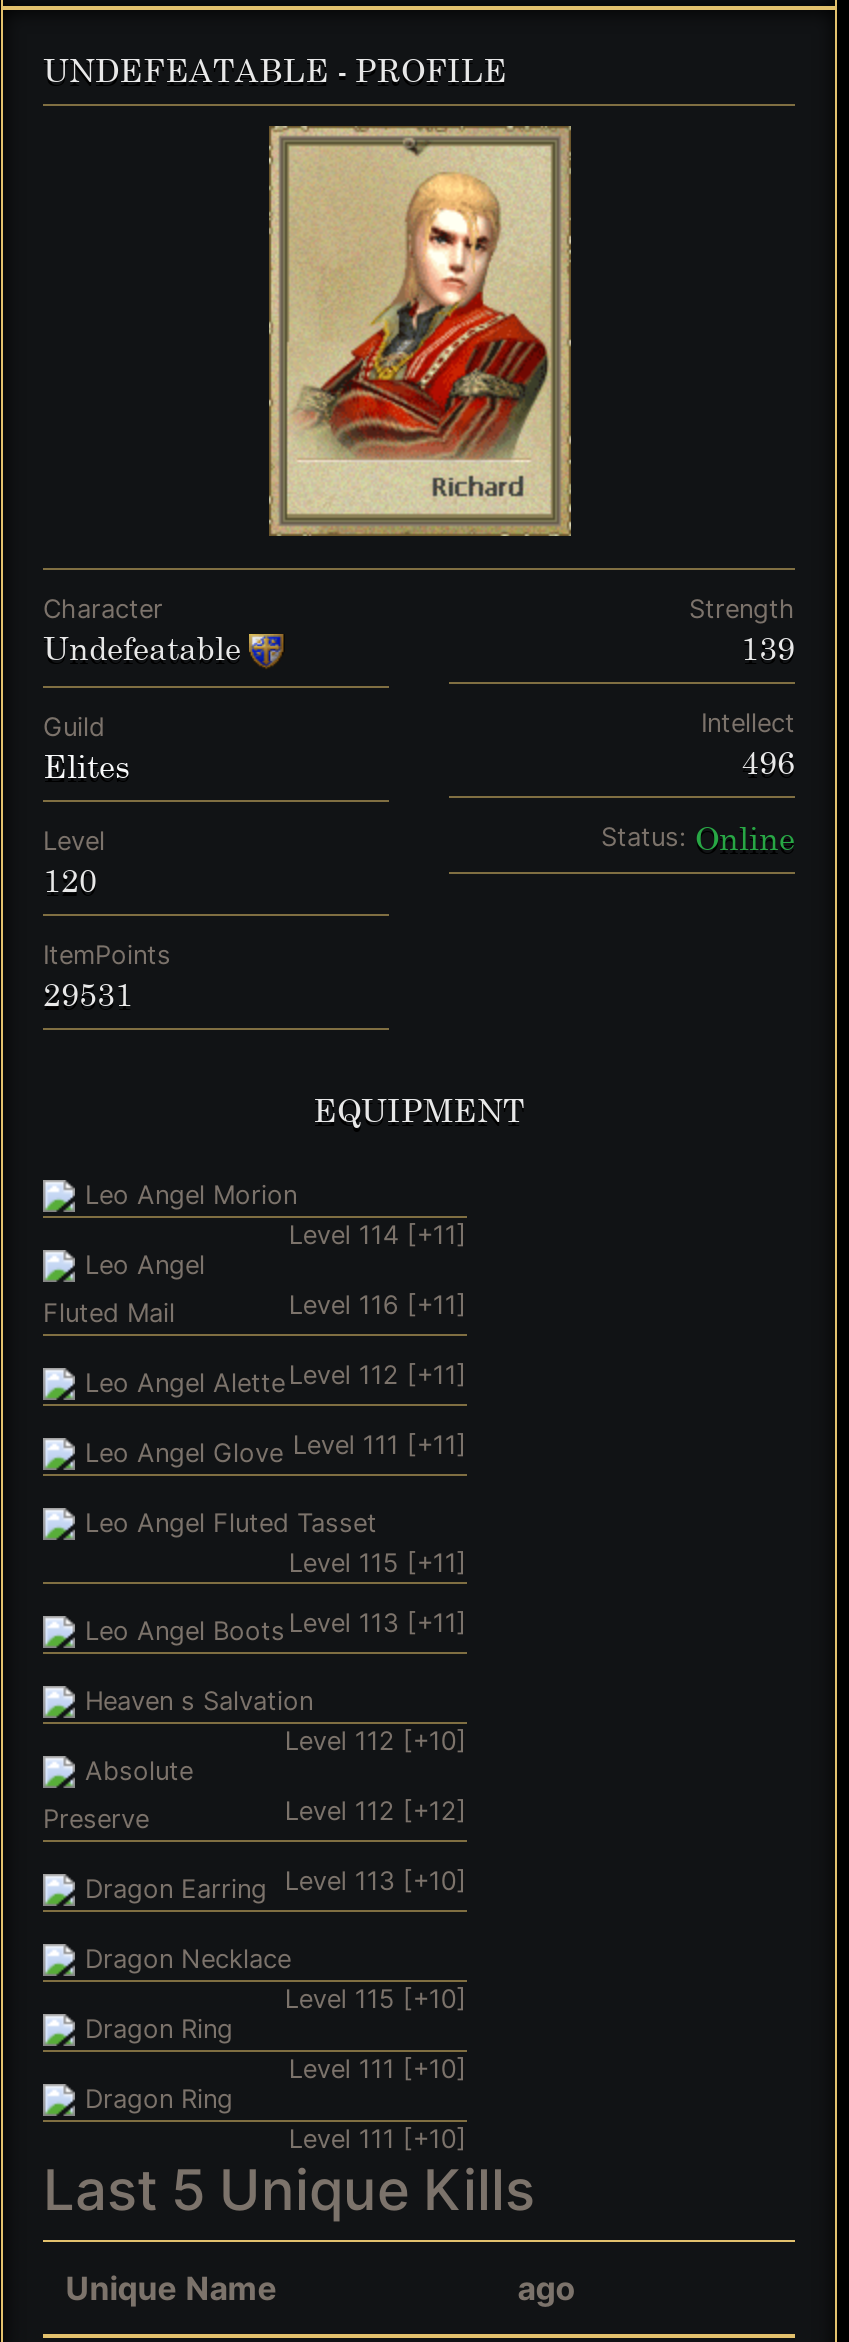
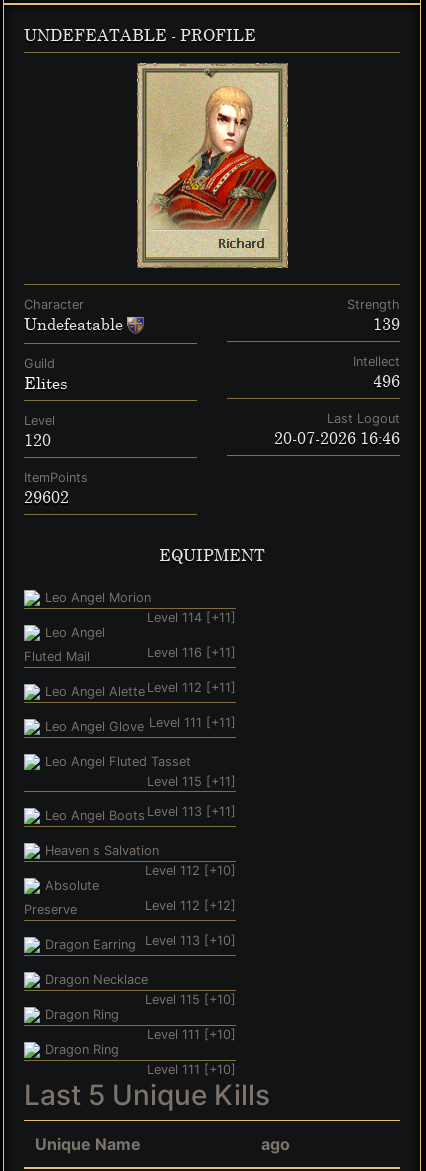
[601,818,795,856] Online | Status: -> [274,411,400,447] Last Logout | 20-07-2026 16:46
[43,975,133,1013] 29531 -> [24,487,69,506] 29602

